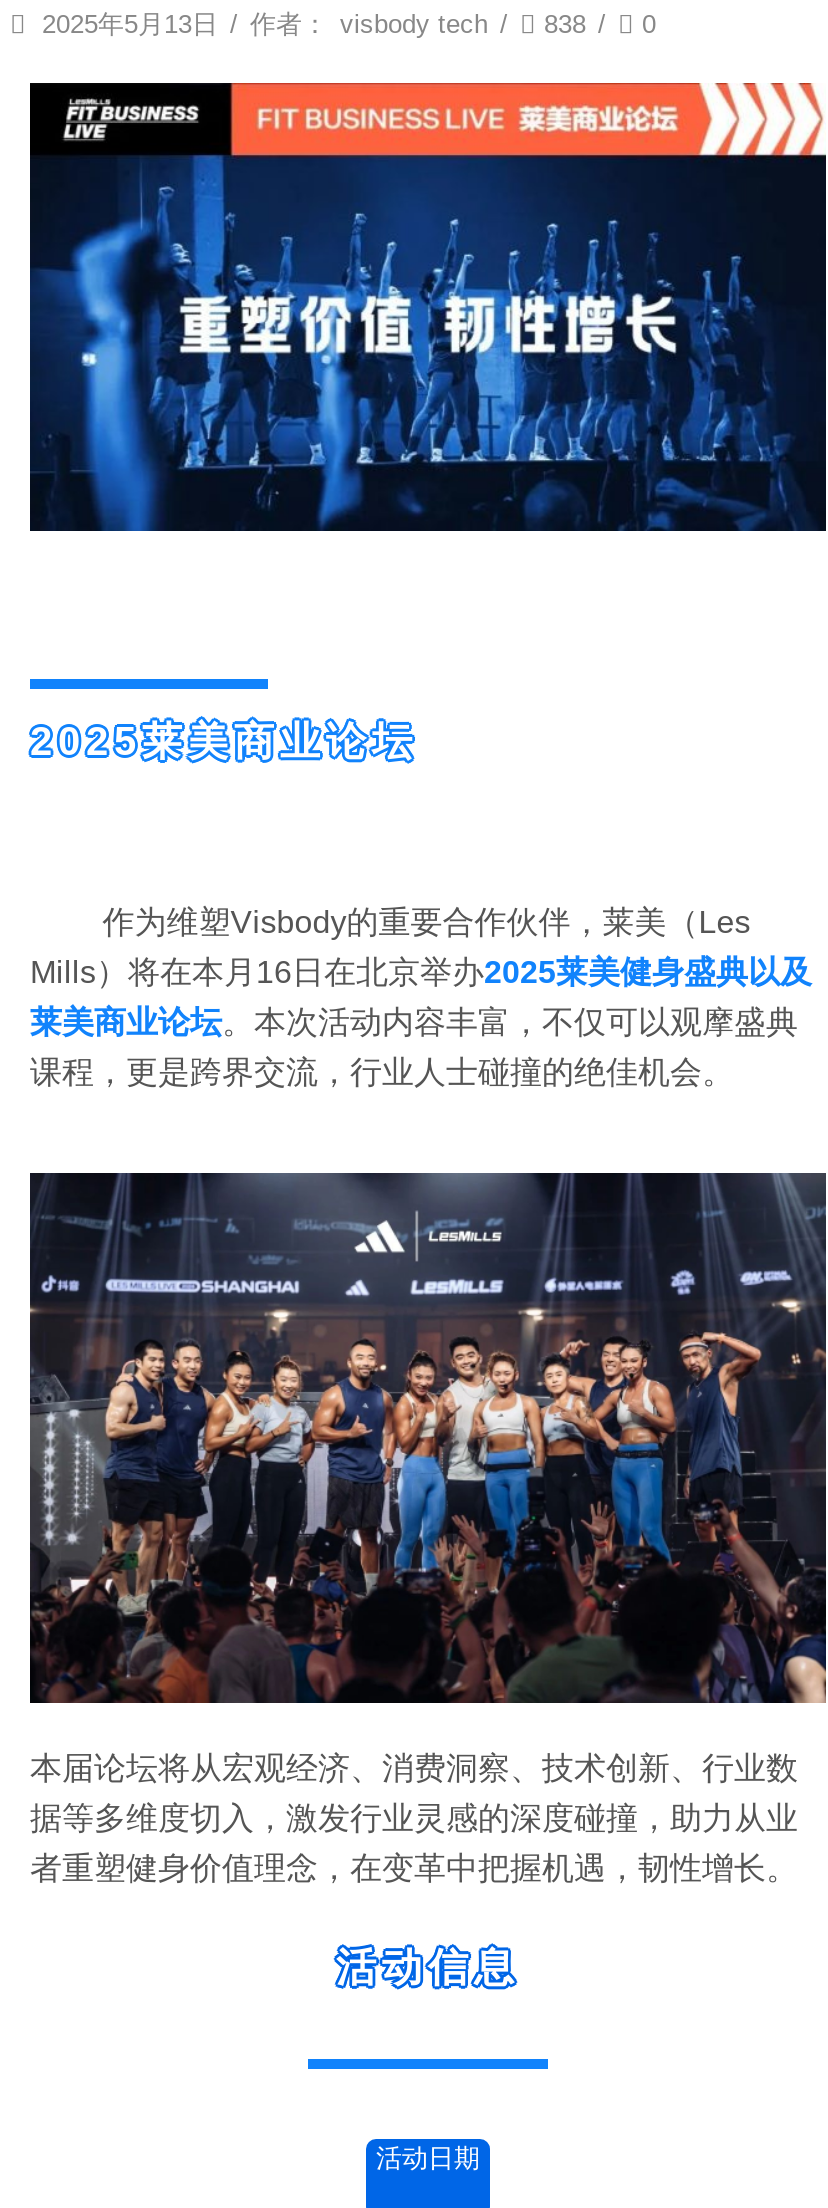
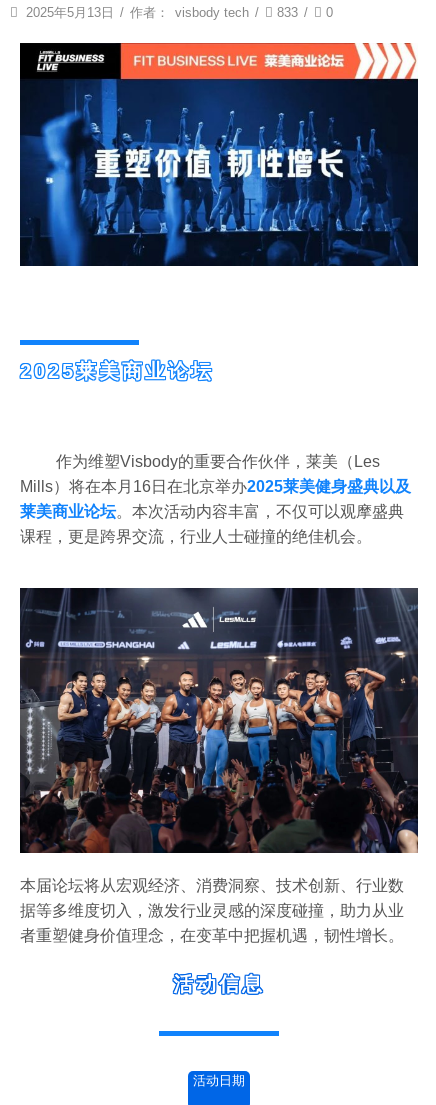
[34,9,656,39] 2025年5月13日 / 作者： visbody tech / 838 / 0 -> [22,5,333,20] 2025年5月13日 / 作者： visbody tech / 833 / 0

